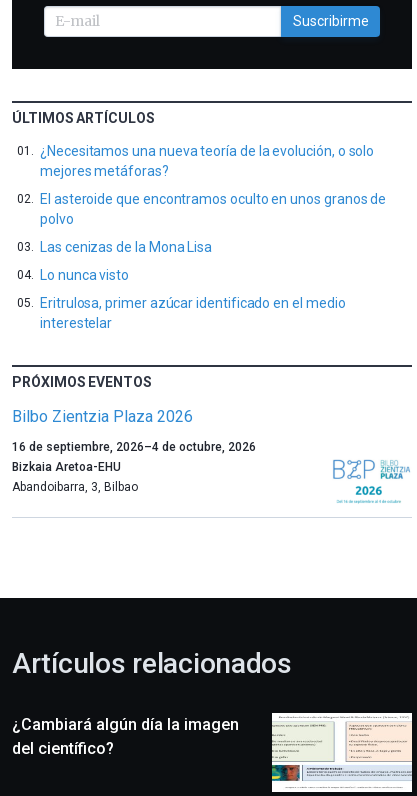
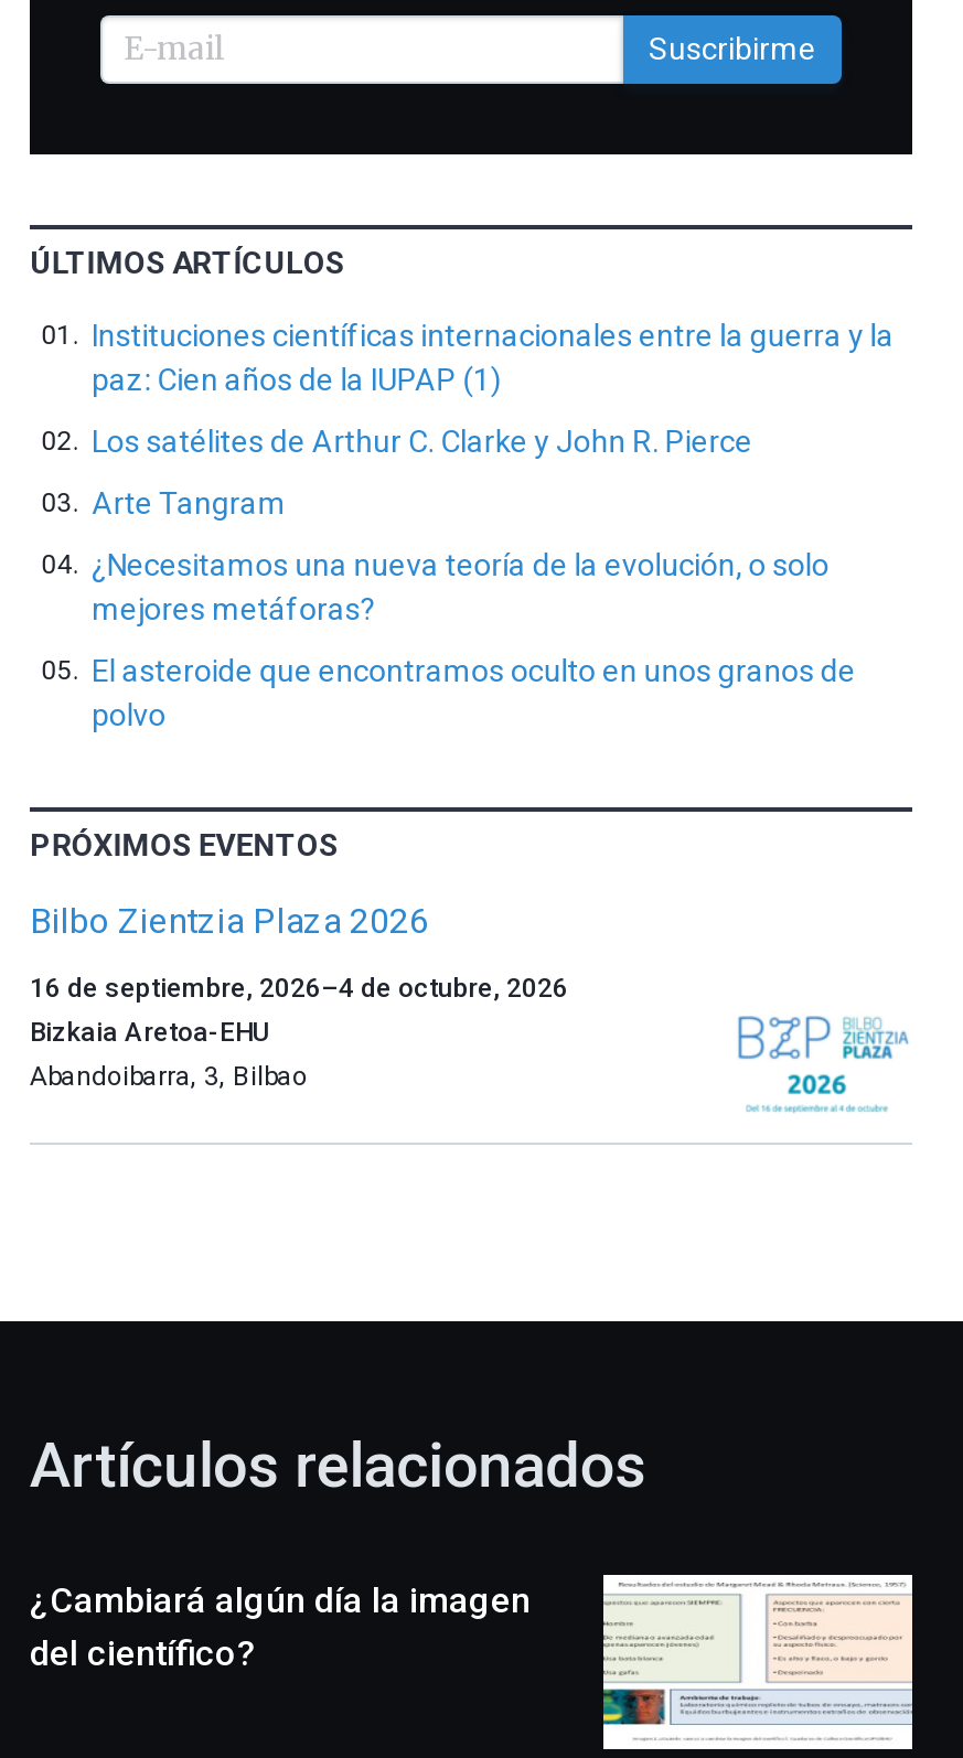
none -> [92,318,894,521] Instituciones científicas internacionales entre la guerra y la | paz: Cien años de la IUPAP (1) | Los satélites de Arthur C. Clarke y John R. Pierce | Arte Tangram
moved [40,143,386,227] -> [92,547,856,732]: ¿Necesitamos una nueva teoría de la evolución, o solo | mejores metáforas? | El asteroide que encontramos oculto en unos granos de | polvo
[40,239,345,331] Las cenizas de la Mona Lisa | Lo nunca visto | Eritrulosa, primer azúcar identificado en el medio | interestelar -> none

